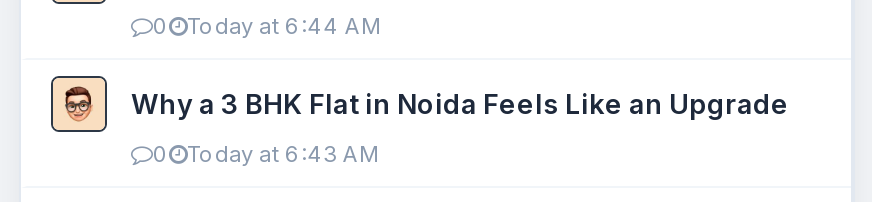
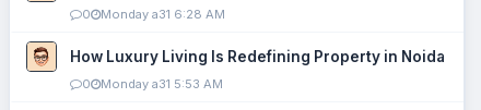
[153,12,381,40] 0 Today at 6:44 AM -> [82,7,225,22] 0 Monday a31 6:28 AM
[131,88,789,120] Why a 3 BHK Flat in Noida Feels Like an Upgrade -> [70,48,445,65] How Luxury Living Is Redefining Property in Noida
[153,140,379,168] 0 Today at 6:43 AM -> [82,76,223,91] 0 Monday a31 5:53 AM

